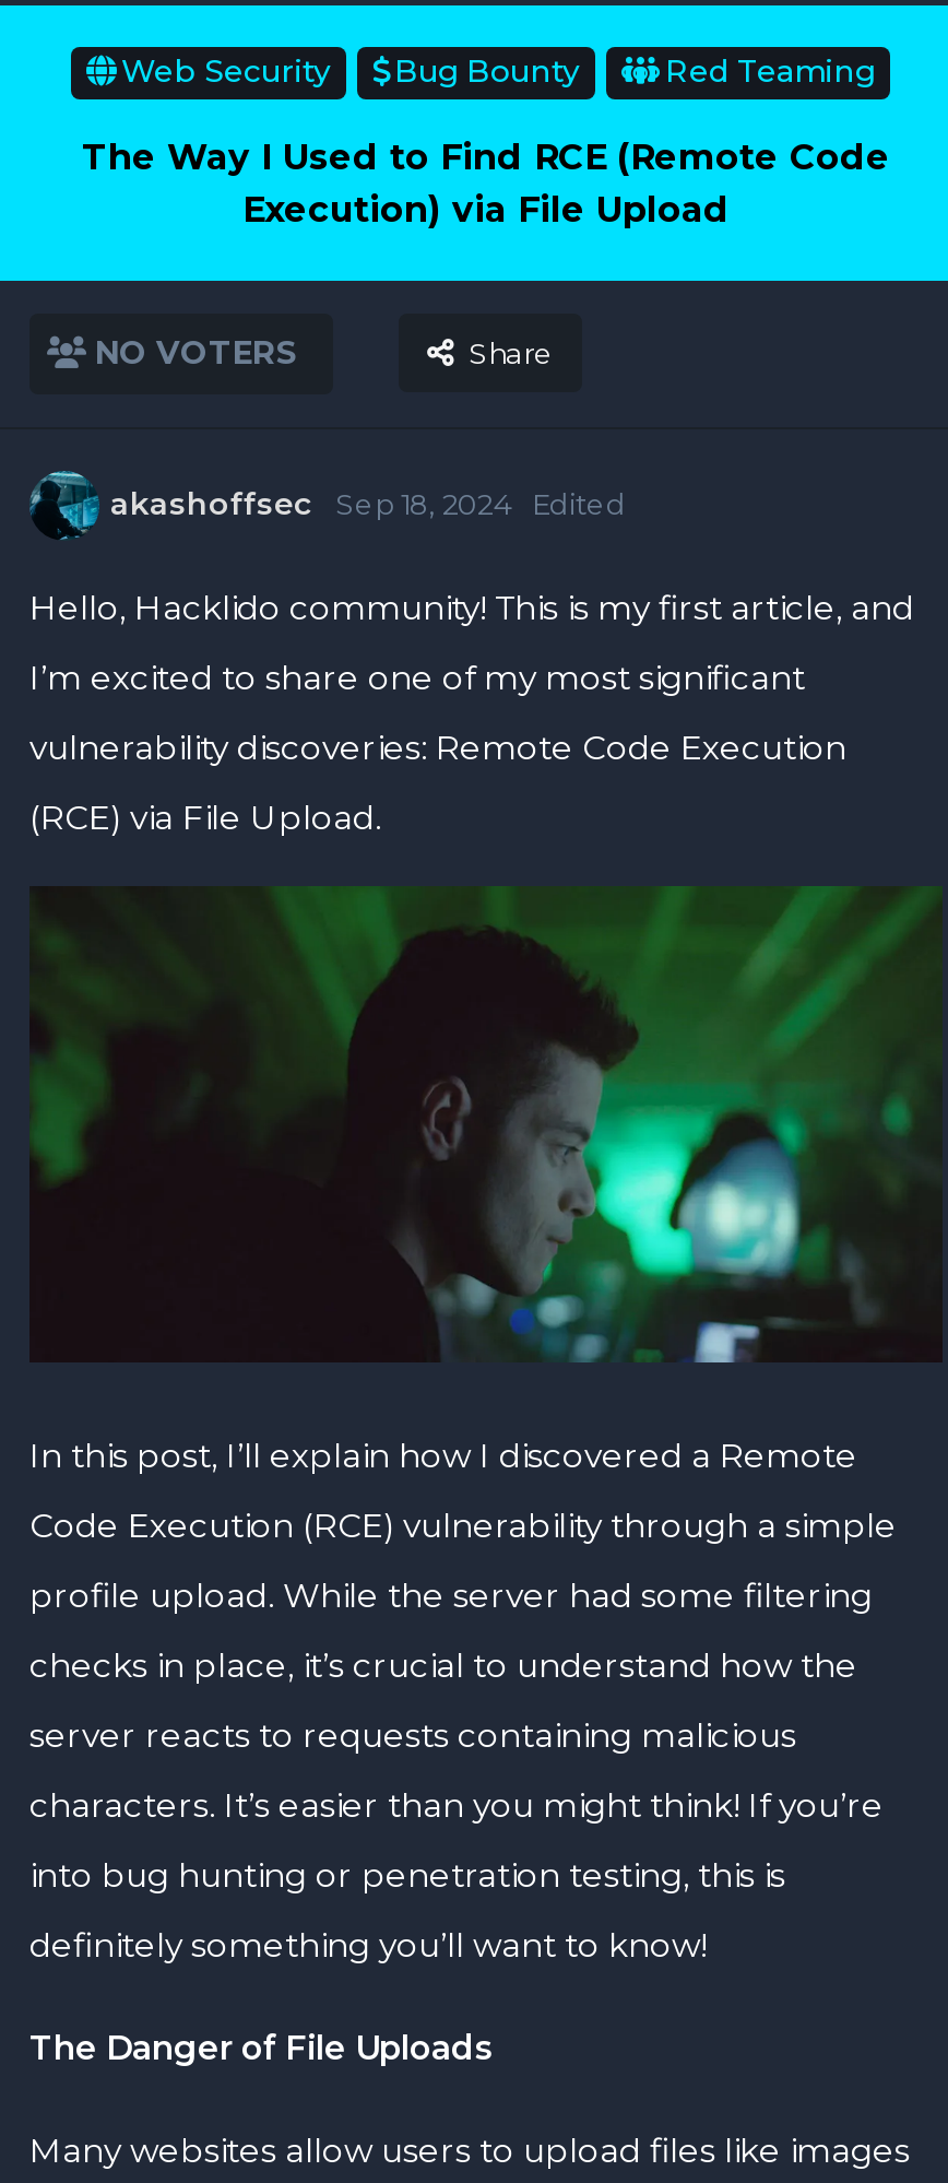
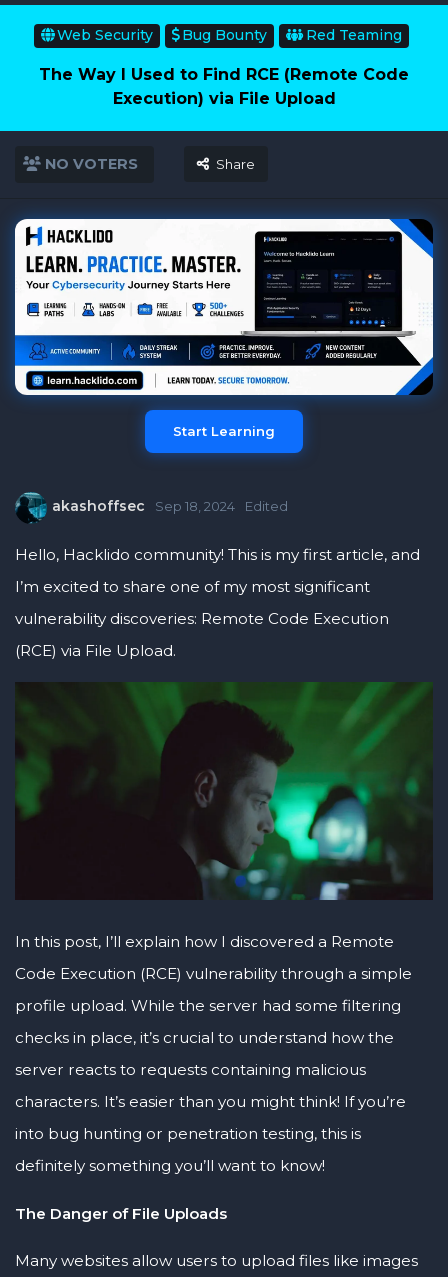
none -> [11,215,437,457] [image] | Start Learning

